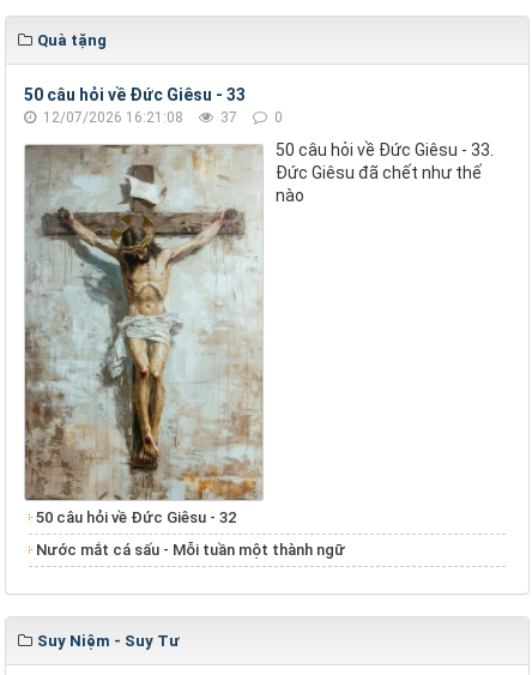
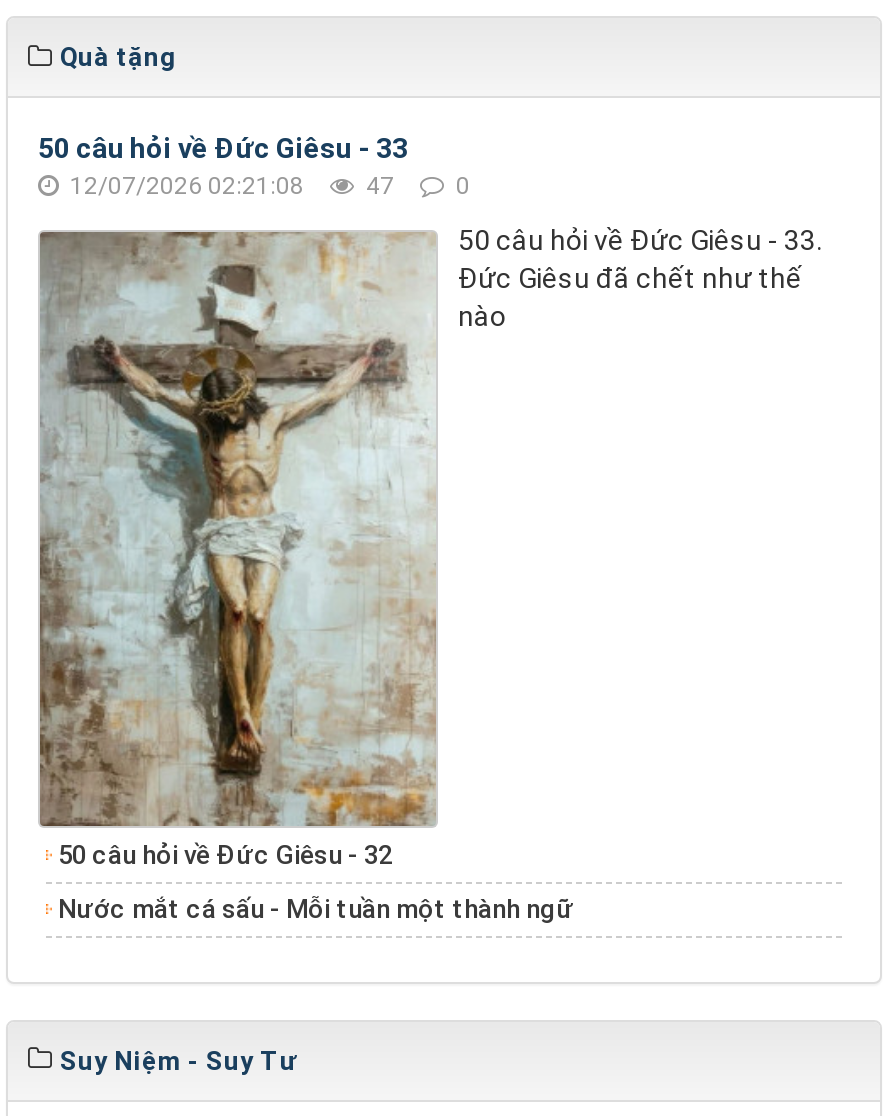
[40,109,183,126] 12/07/2026 16:21:08 -> [64,172,304,200] 12/07/2026 02:21:08
[217,109,237,126] 37 -> [360,172,394,200] 47

